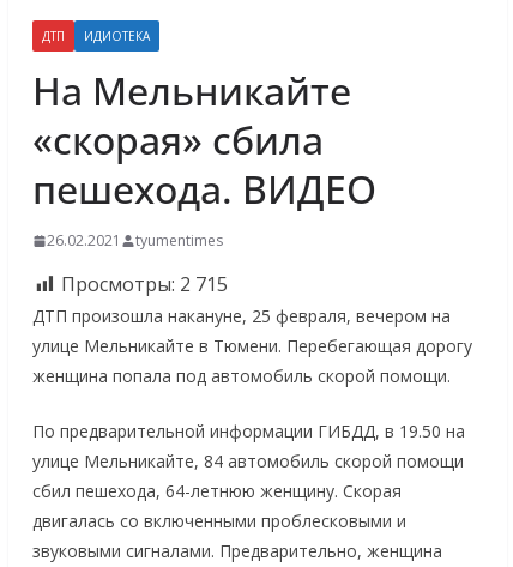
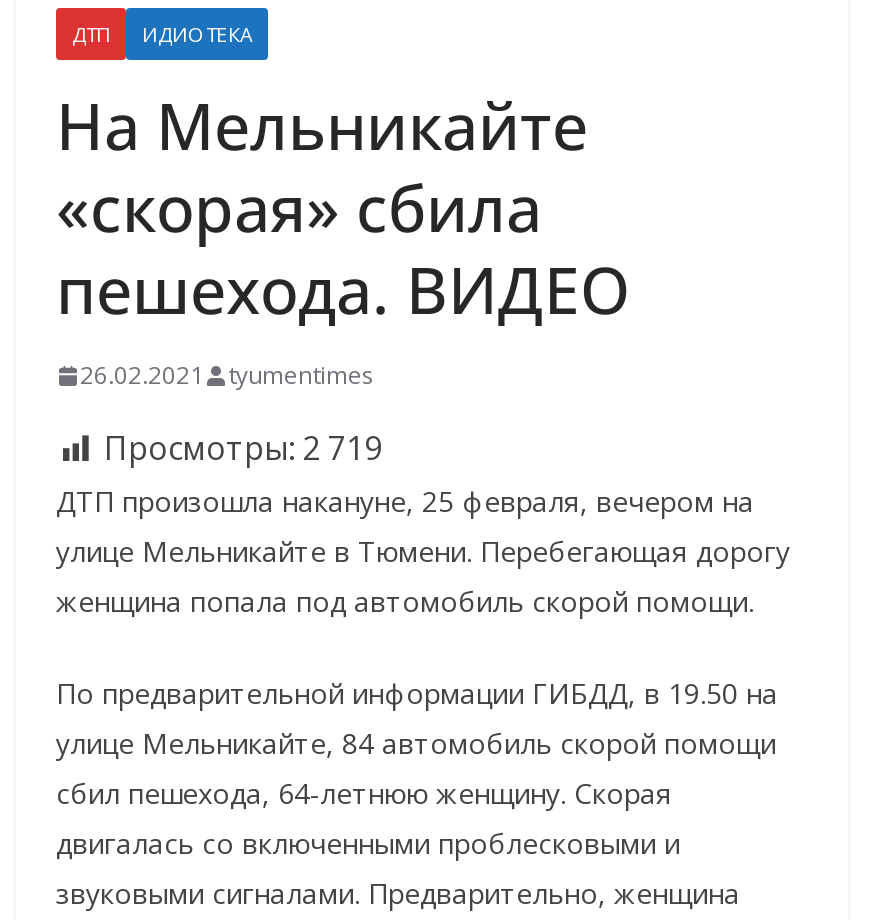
[61,271,228,297] Просмотры: 2 715 -> [104,426,382,470] Просмотры: 2 719

